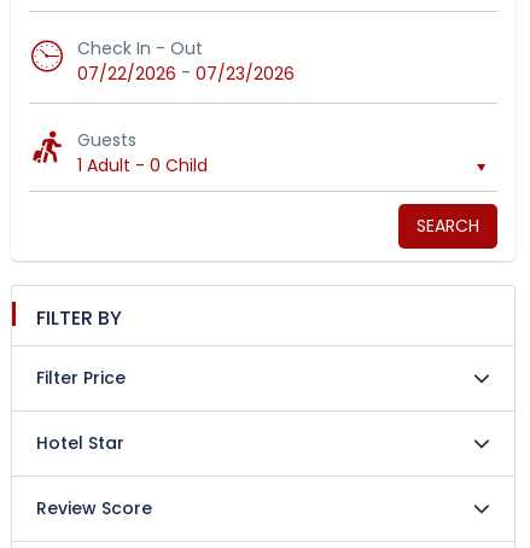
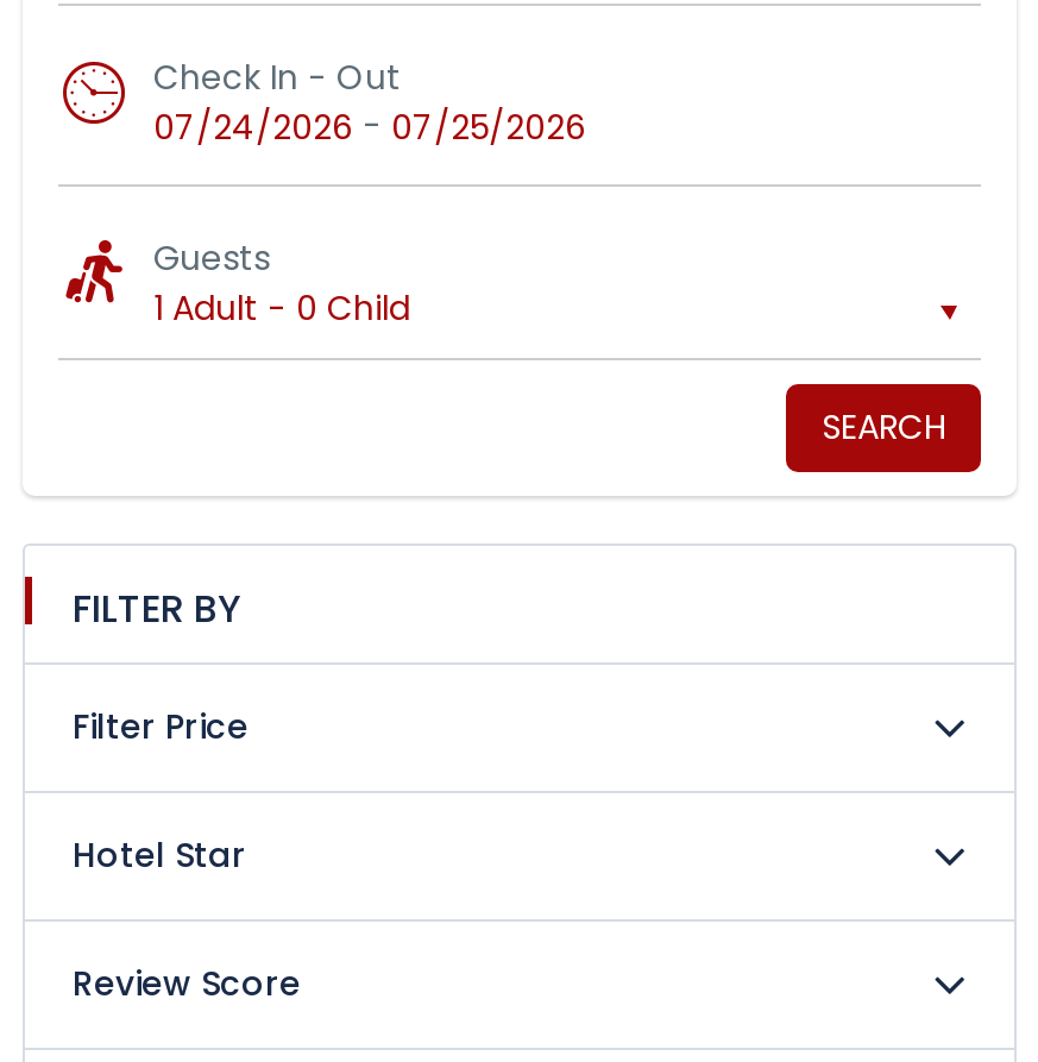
[77,60,295,86] 07/22/2026 - 07/23/2026 -> [153,101,586,151] 07/24/2026 - 07/25/2026

